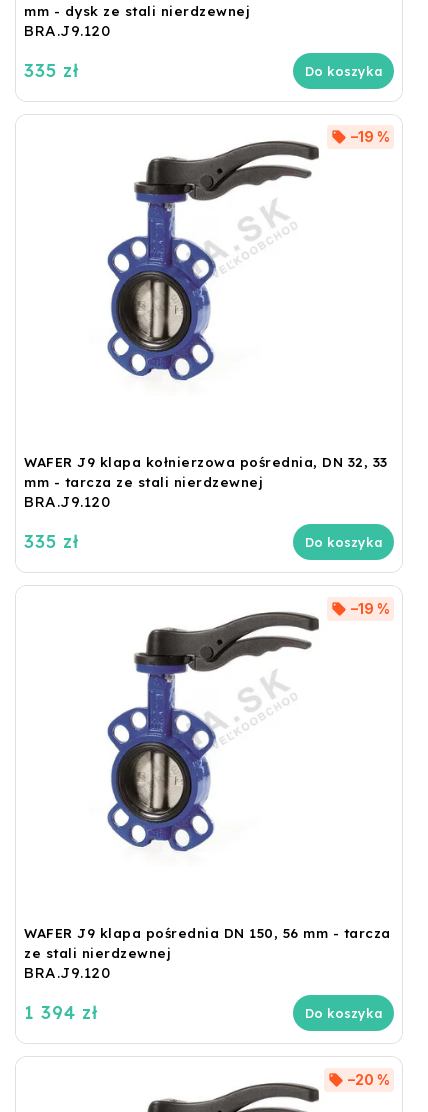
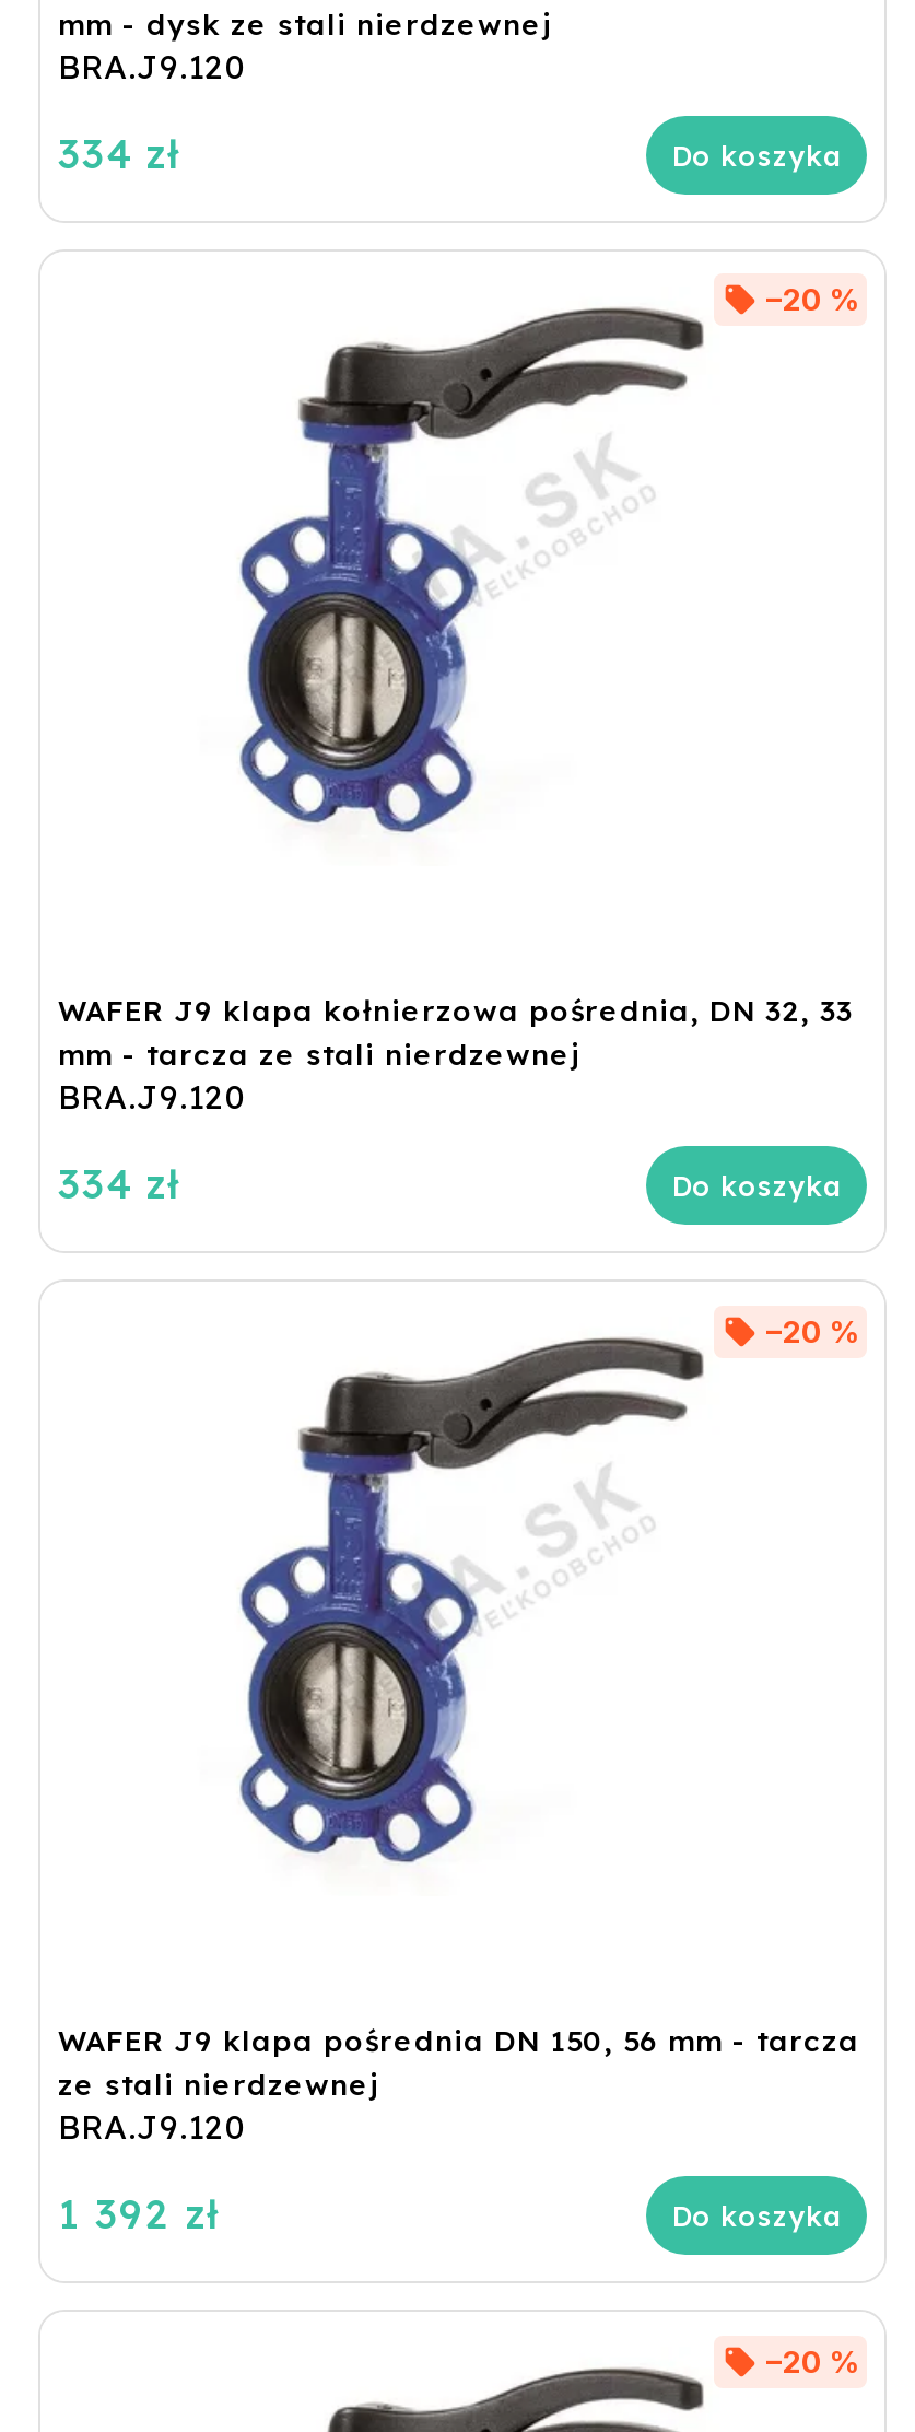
[24,59,79,82] 335 zł -> [58,129,180,179] 334 zł
[351,129,390,145] –19 % -> [766,283,858,318] –20 %
[24,530,79,553] 335 zł -> [58,1160,180,1210] 334 zł
[351,601,390,617] –19 % -> [766,1314,858,1349] –20 %
[24,1001,98,1024] 1 394 zł -> [58,2190,220,2241] 1 392 zł

